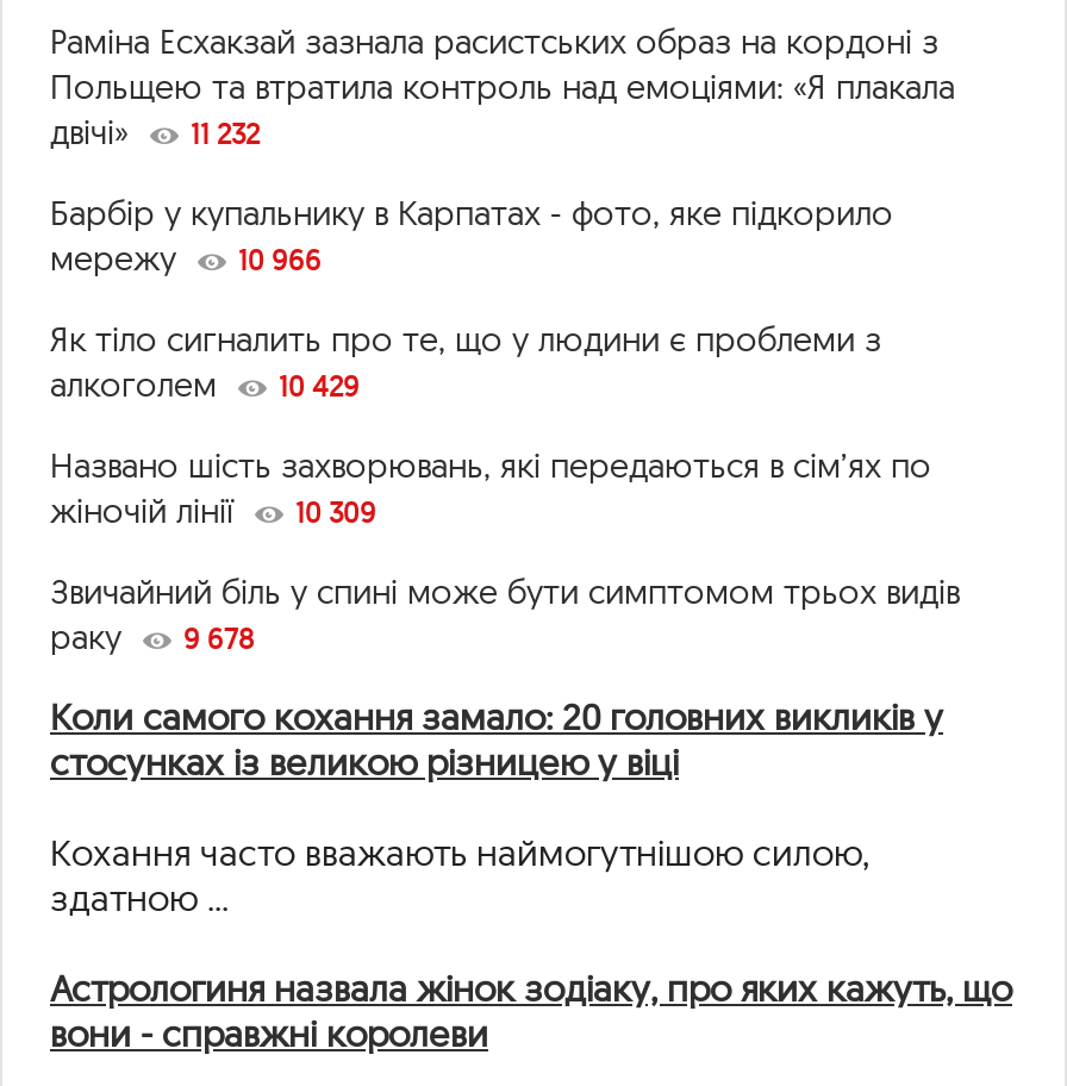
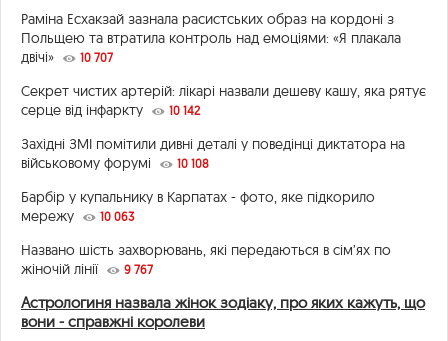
[191,116,260,151] 11 232 -> [21,50,426,172] 10 707 | Секрет чистих артерій: лікарі назвали дешеву кашу, яка рятує | серце від інфаркту | 10 142 | Західні ЗМІ помітили дивні деталі у поведінці диктатора на | військовому форумі | 10 108
moved [50,192,893,280] -> [21,188,375,225]: Барбір у купальнику в Карпатах - фото, яке підкорило | мережу
[50,242,881,406] 10 966 | Як тіло сигналить про те, що у людини є проблеми з | алкоголем | 10 429 -> [100,209,134,224] 10 063
moved [50,444,931,533] -> [21,241,391,278]: Названо шість захворювань, які передаються в сім’ях по | жіночій лінії
[50,494,960,921] 10 309 | Звичайний біль у спині може бути симптомом трьох видів | раку | 9 678 | Коли самого кохання замало: 20 головних викликів у | стосунках із великою різницею у віці | Кохання часто вважають наймогутнішою силою, | здатною ... -> [124,262,153,277] 9 767

